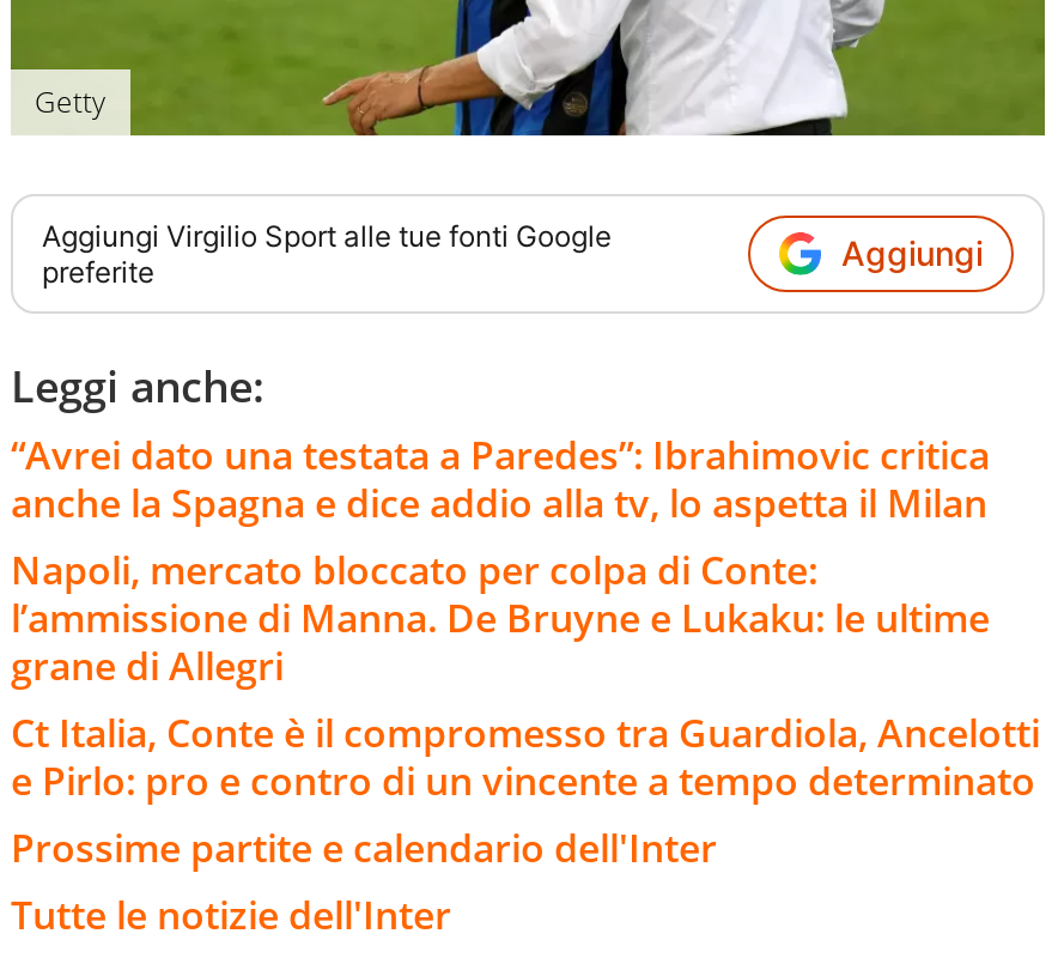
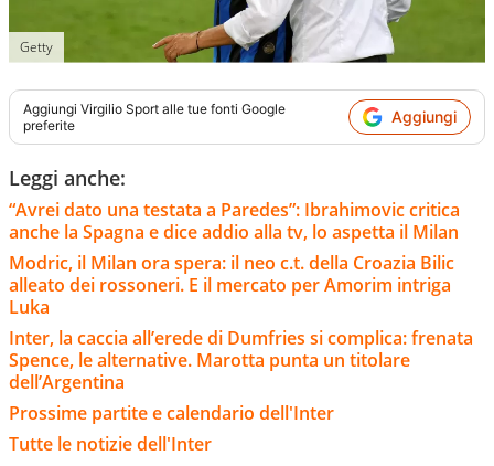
[11,544,1040,807] Napoli, mercato bloccato per colpa di Conte: | l’ammissione di Manna. De Bruyne e Lukaku: le ultime | grane di Allegri | Ct Italia, Conte è il compromesso tra Guardiola, Ancelotti | e Pirlo: pro e contro di un vincente a tempo determinato -> [9,251,473,394] Modric, il Milan ora spera: il neo c.t. della Croazia Bilic | alleato dei rossoneri. E il mercato per Amorim intriga | Luka | Inter, la caccia all’erede di Dumfries si complica: frenata | Spence, le alternative. Marotta punta un titolare | dell’Argentina

